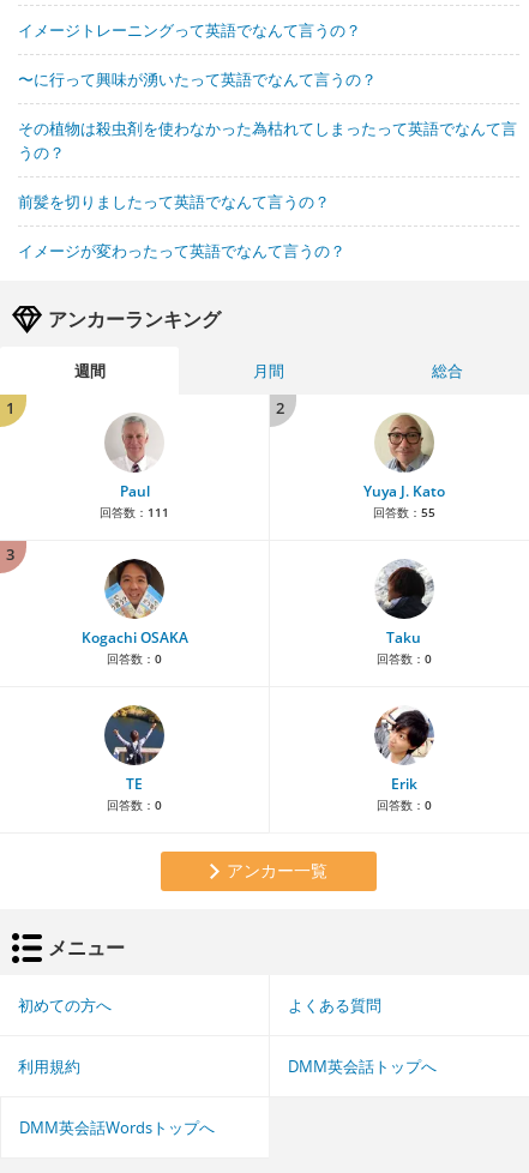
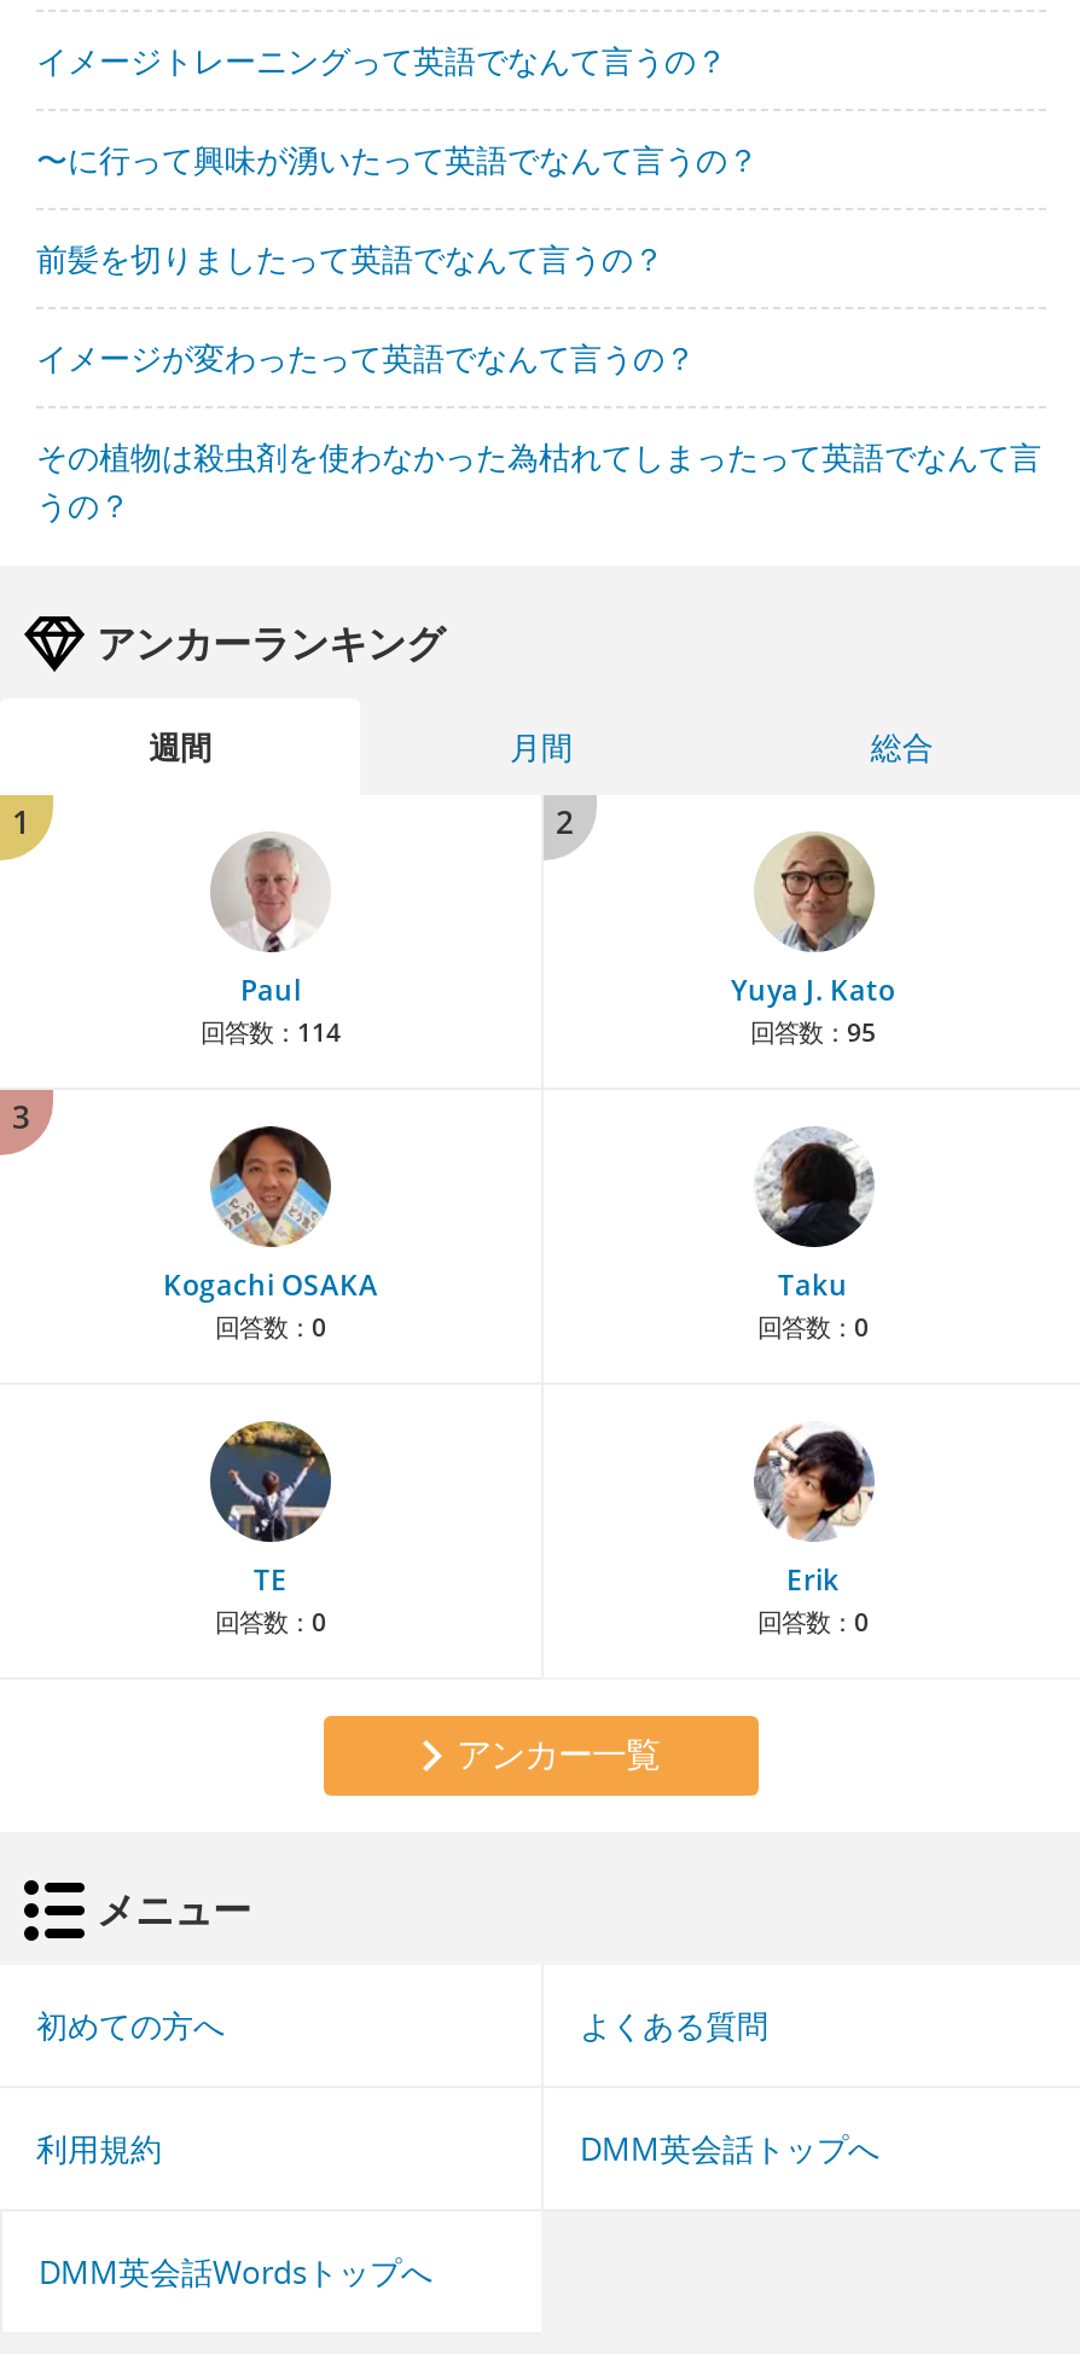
moved [18,118,517,163] -> [36,435,1041,527]: その植物は殺虫剤を使わなかった為枯れてしまったって英語でなんて言 | うの？
moved [18,191,345,261] -> [36,237,696,379]: 前髪を切りましたって英語でなんて言うの？ | イメージが変わったって英語でなんて言うの？
[100,504,169,521] 回答数：111 -> [201,1015,341,1049] 回答数：114
[372,504,435,521] 回答数：55 -> [750,1015,876,1049] 回答数：95

